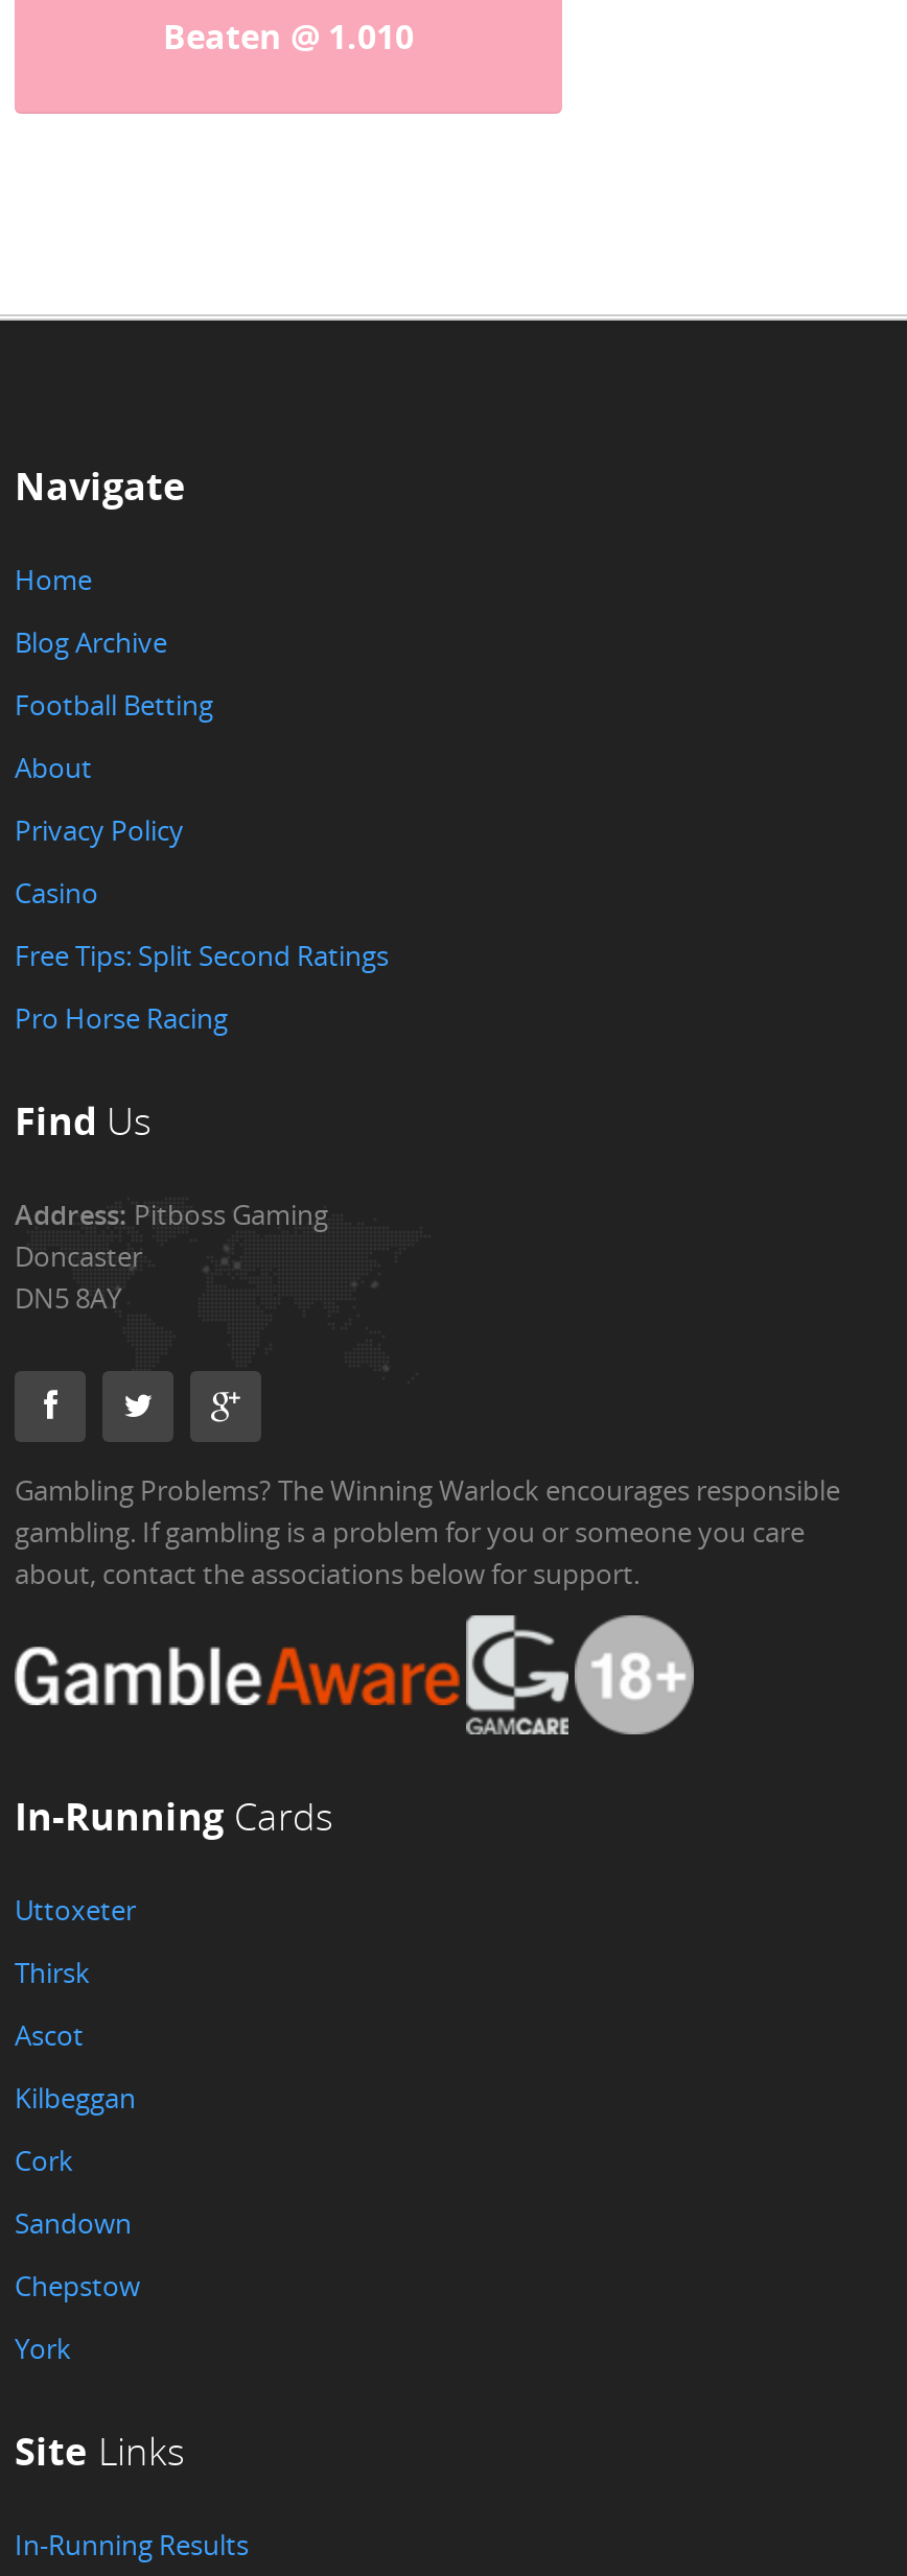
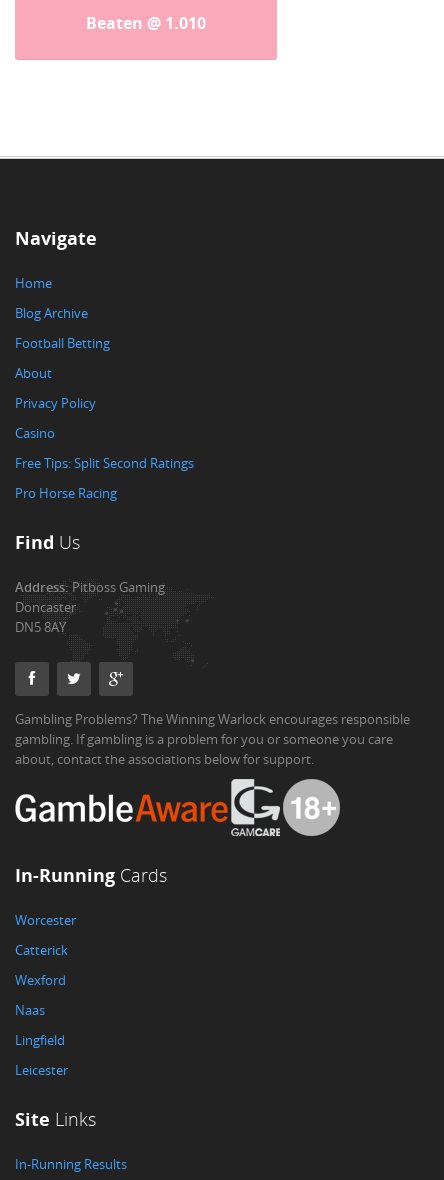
[15,1891,140,2367] Uttoxeter | Thirsk | Ascot | Kilbeggan | Cork | Sandown | Chepstow | York -> [15,911,76,1079] Worcester | Catterick | Wexford | Naas | Lingfield | Leicester

